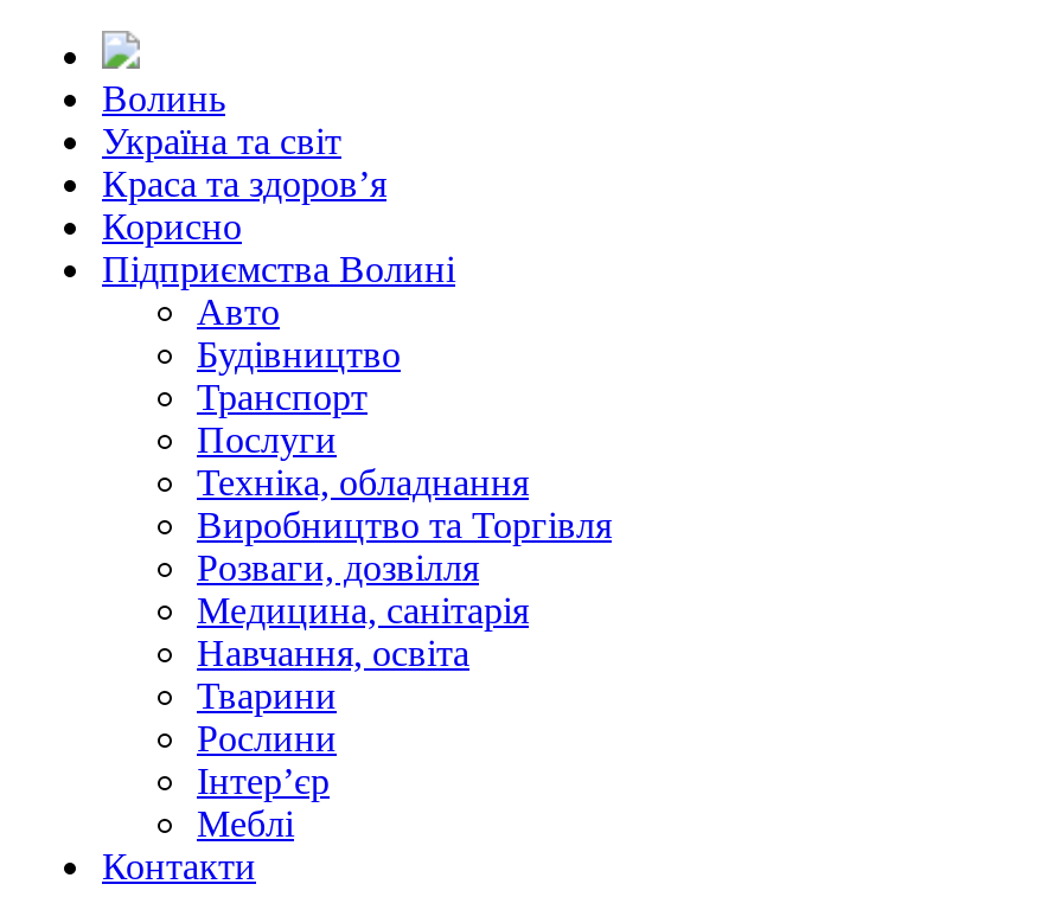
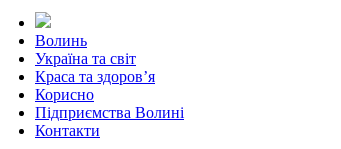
[197,291,612,844] Авто | Будівництво | Транспорт | Послуги | Техніка, обладнання | Виробництво та Торгівля | Розваги, дозвілля | Медицина, санітарія | Навчання, освіта | Тварини | Рослини | Інтер’єр | Меблі -> none

